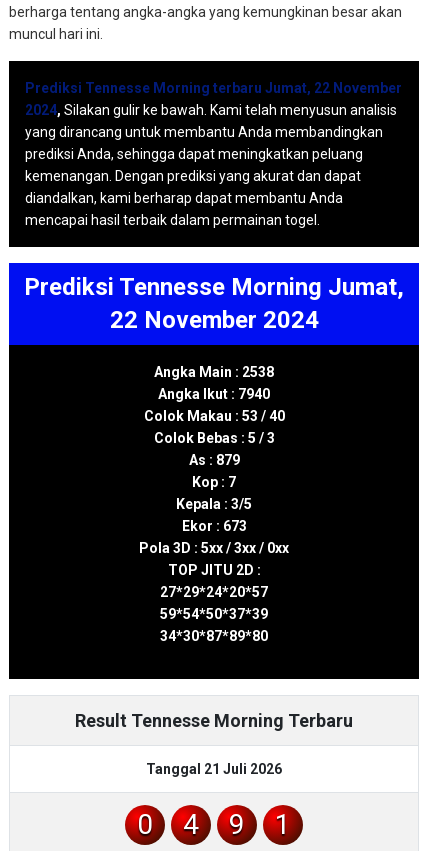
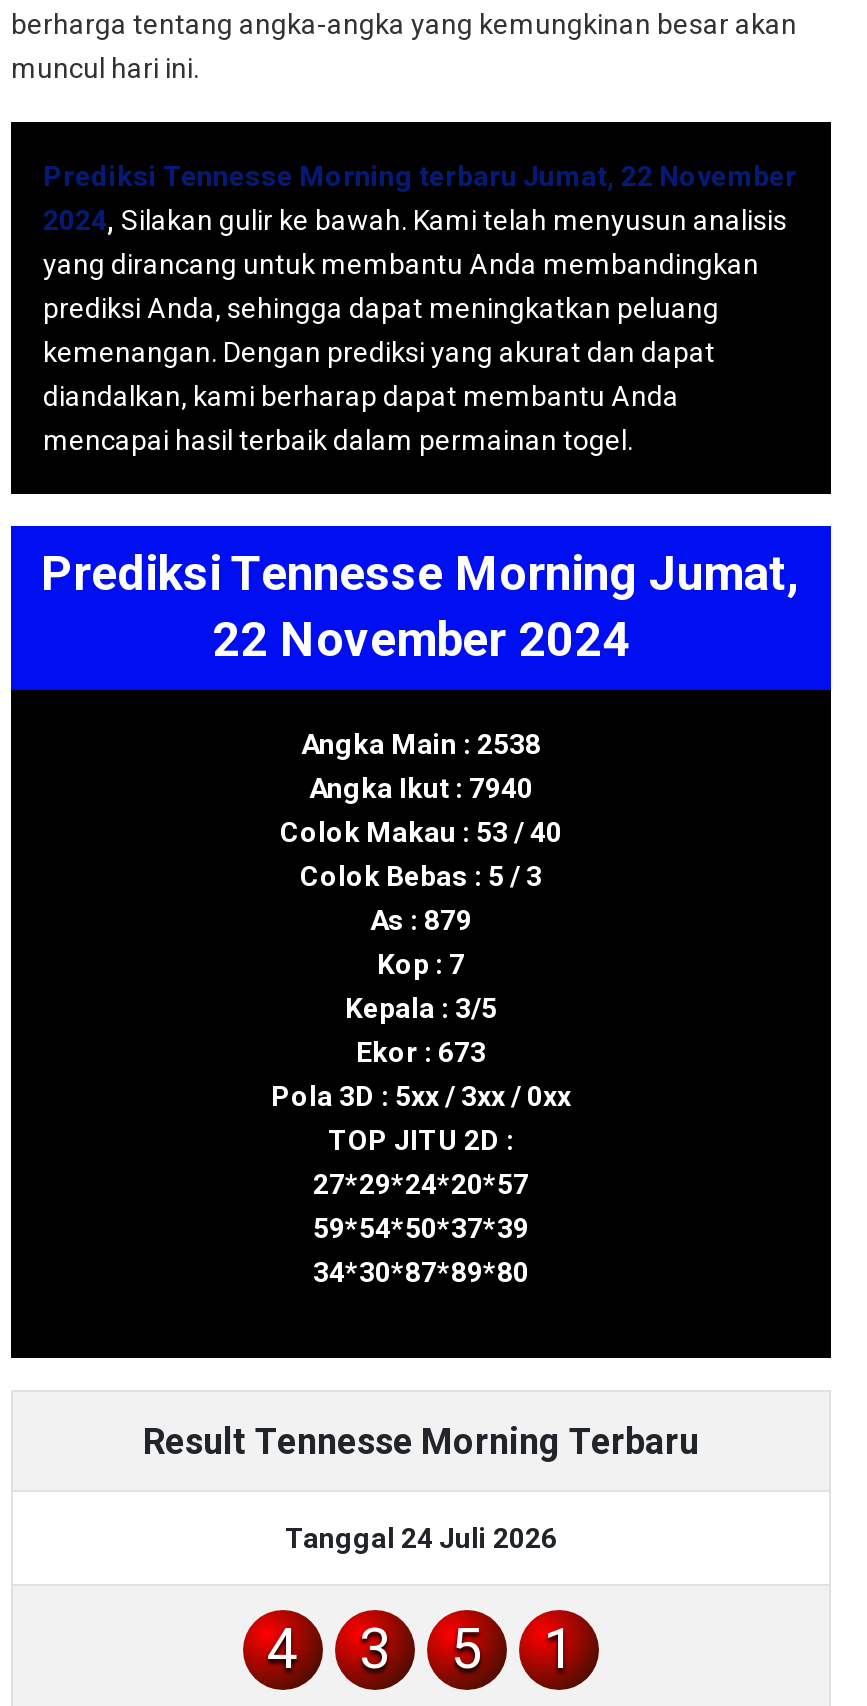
[137,761,282,841] Tanggal 21 Juli 2026 | 0 -> [285,1522,557,1554] Tanggal 24 Juli 2026
[229,808,245,841] 9 -> [359,1616,483,1682] 3 | 5

